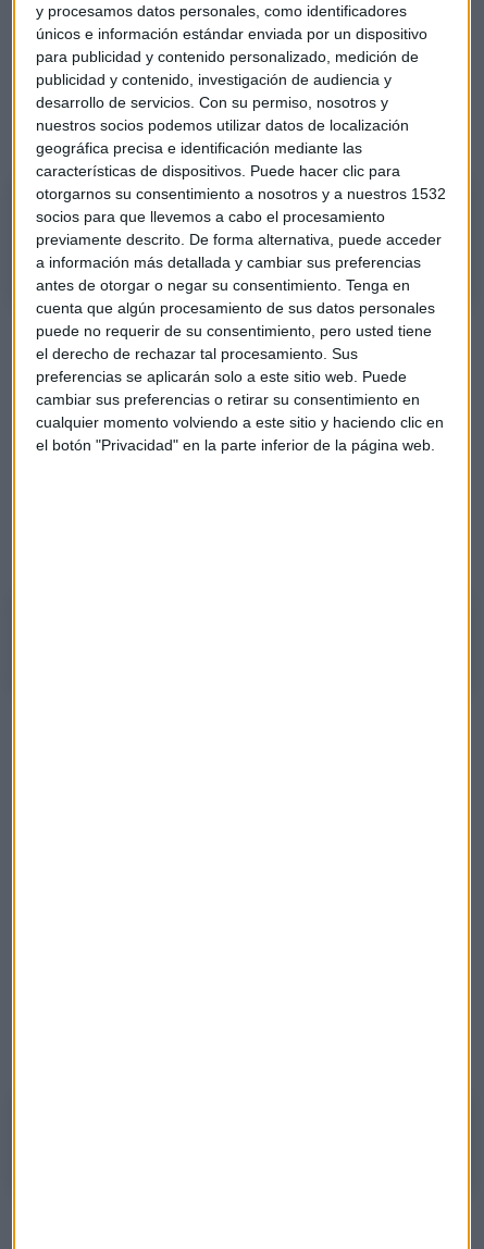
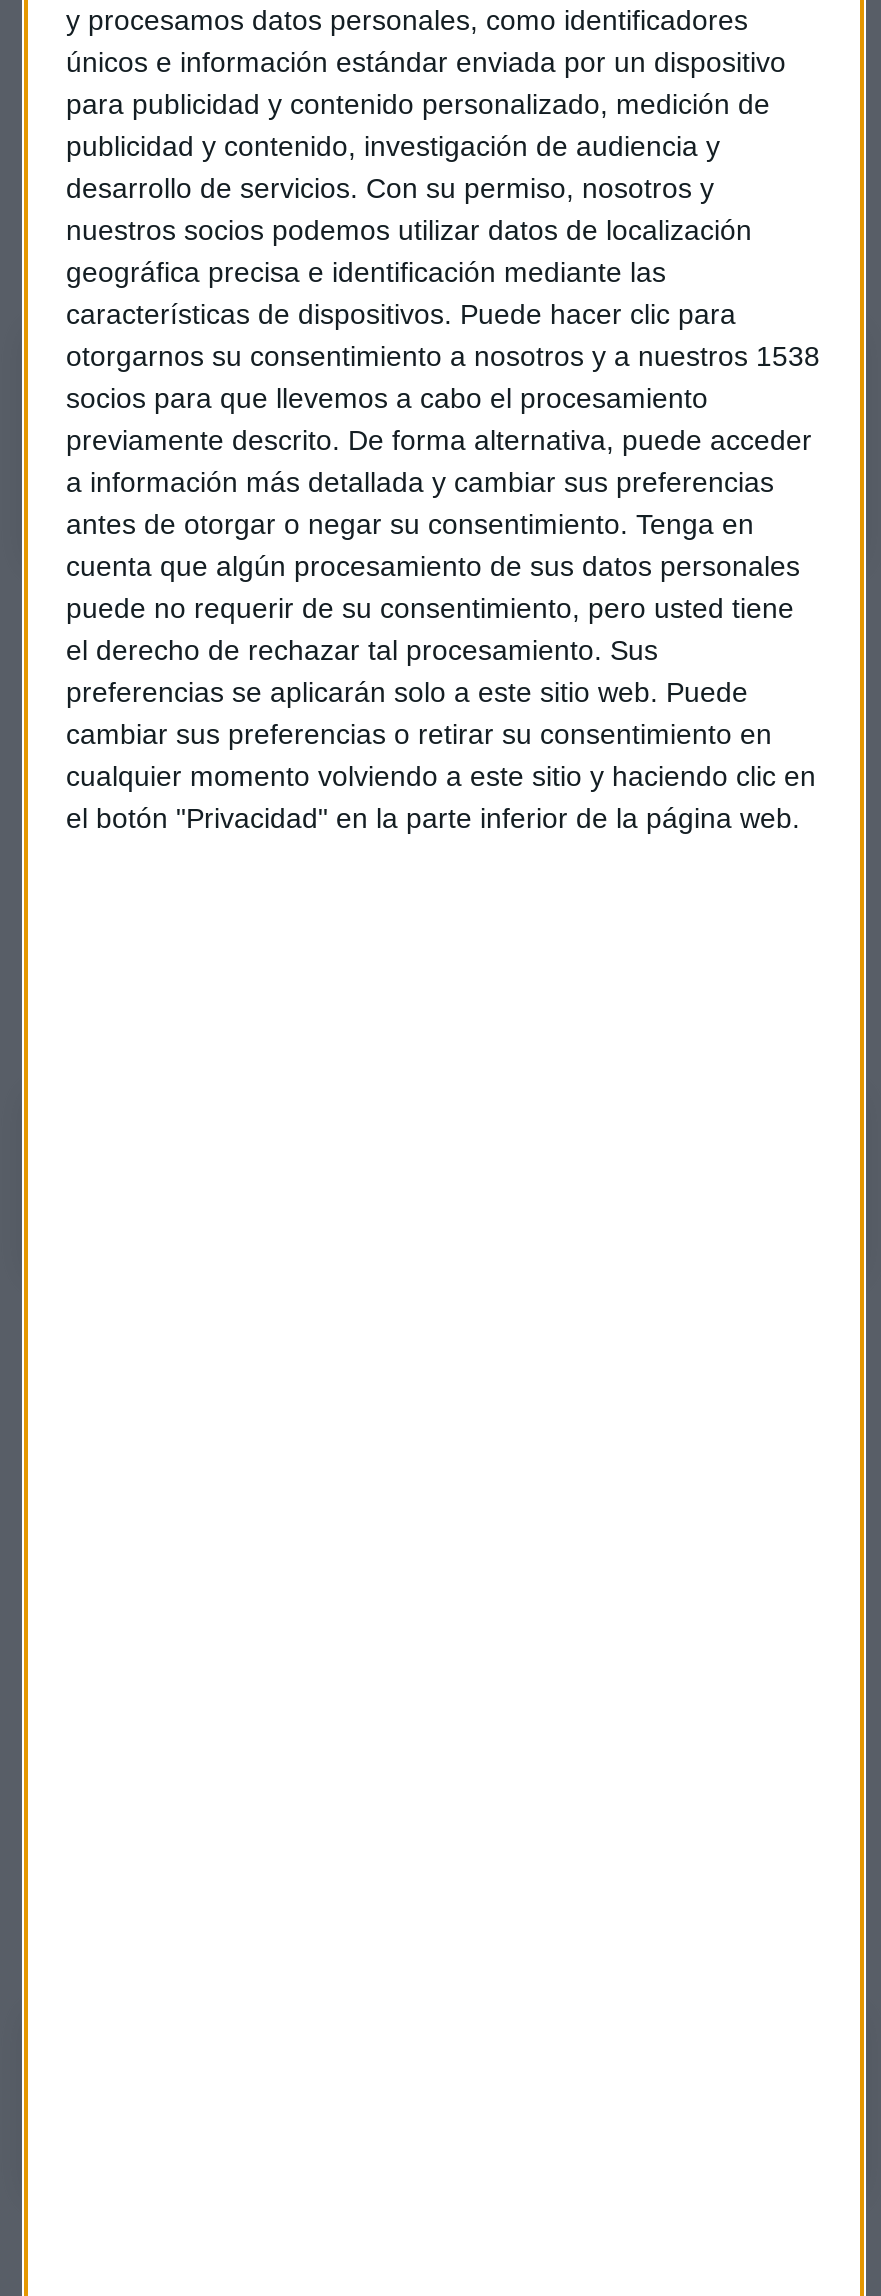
[36,185,446,203] otorgarnos su consentimiento a nosotros y a nuestros 1532 -> [66,341,820,373] otorgarnos su consentimiento a nosotros y a nuestros 1538

